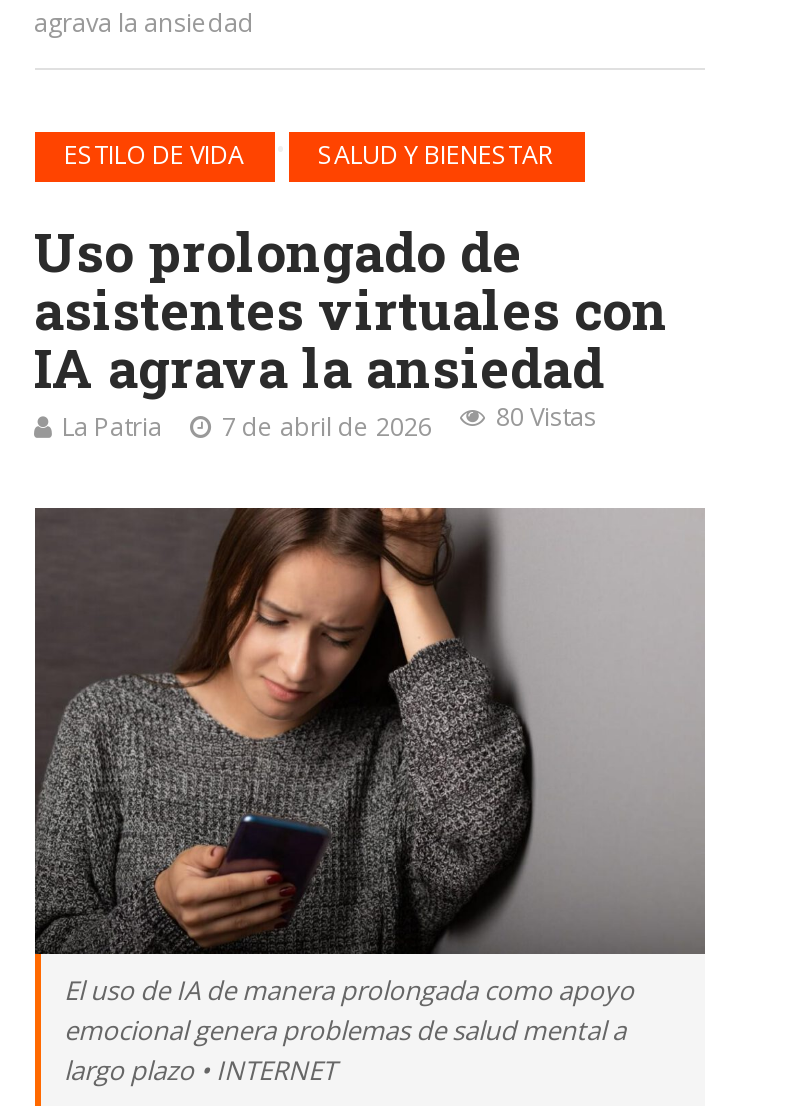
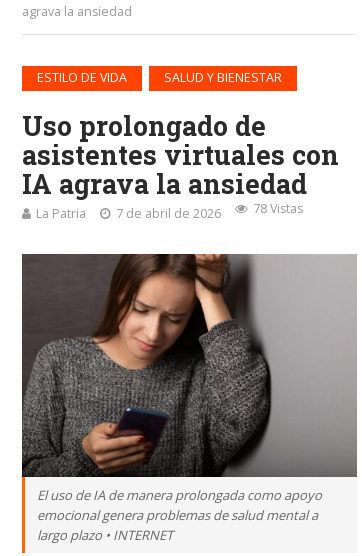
[62,400,596,444] La Patria 7 de abril de 2026 80 Vistas -> [35,200,302,222] La Patria 7 de abril de 2026 78 Vistas

